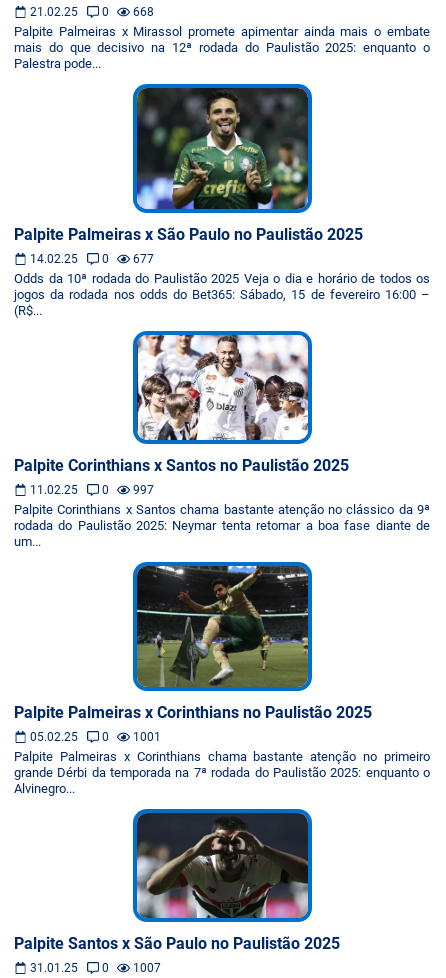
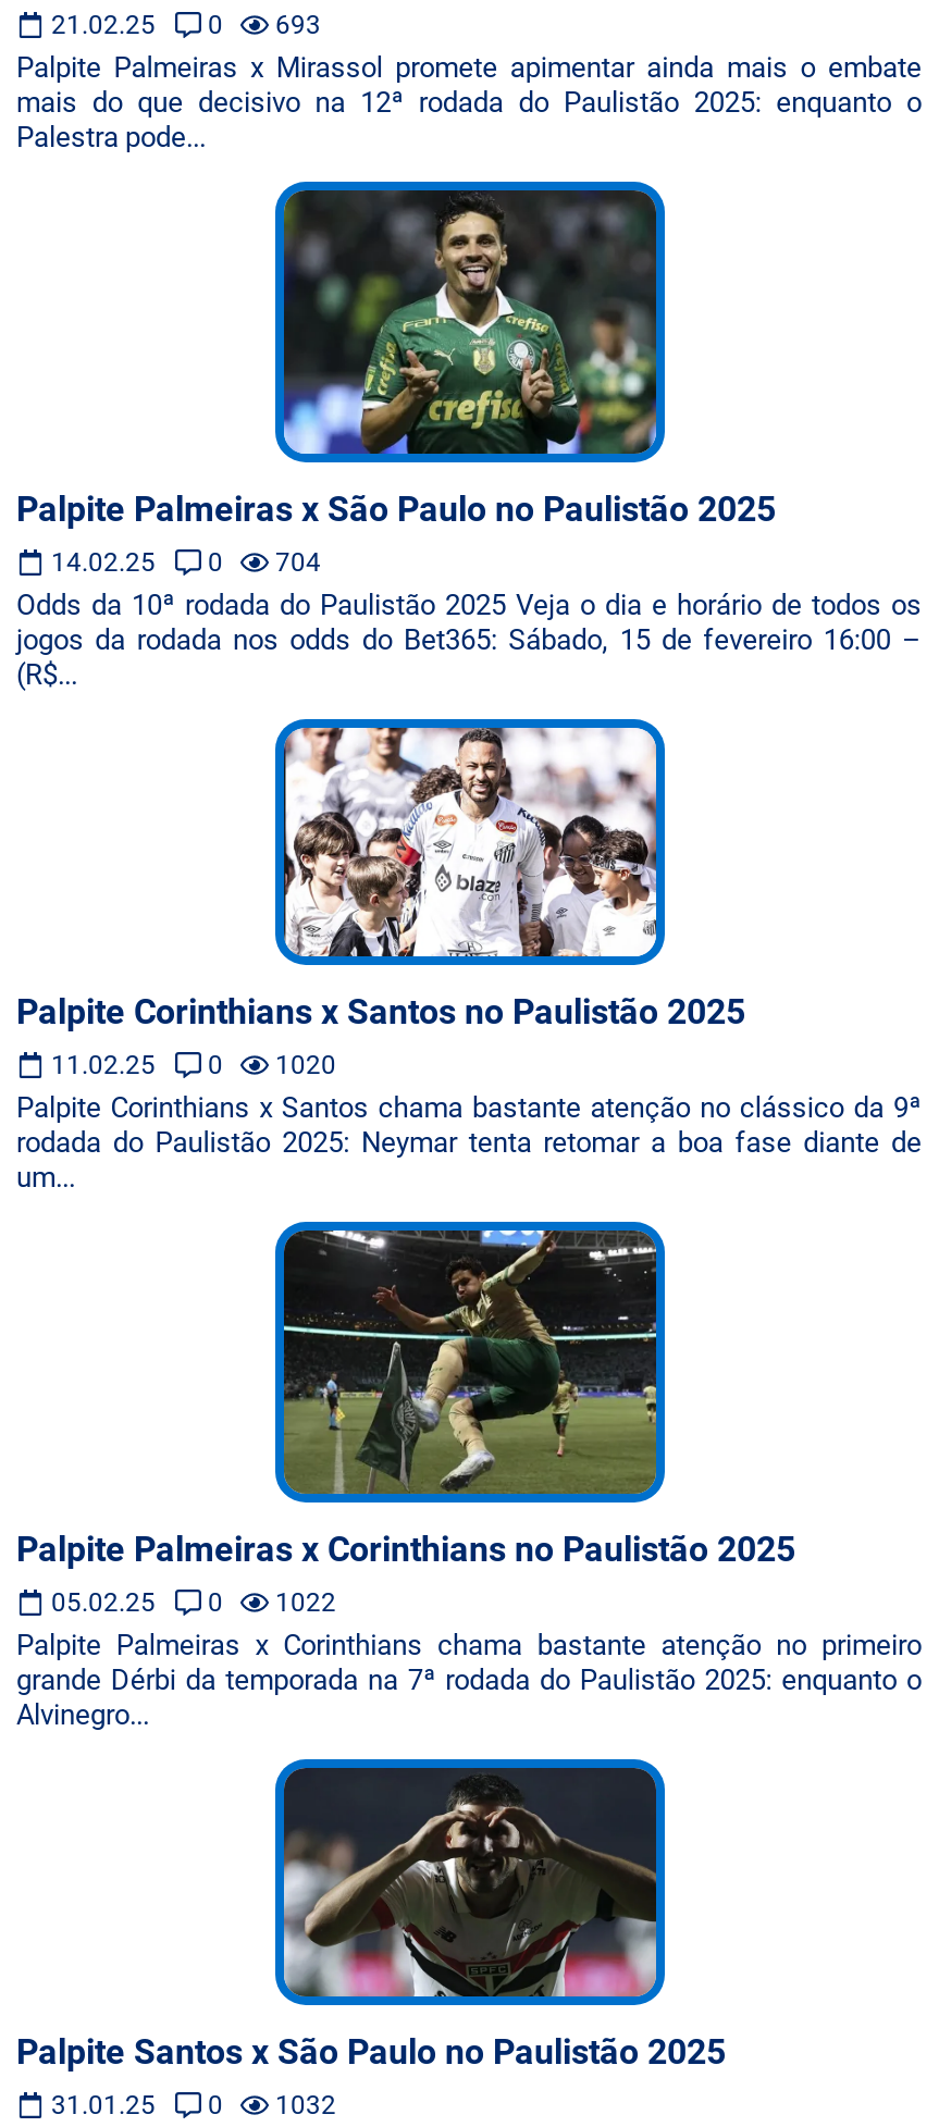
[30,5,154,19] 21.02.25 0 668 -> [51,10,321,41] 21.02.25 0 693
[30,252,154,266] 14.02.25 0 677 -> [51,547,321,577] 14.02.25 0 704
[30,483,154,497] 11.02.25 0 997 -> [51,1050,336,1080] 11.02.25 0 1020
[30,730,161,744] 05.02.25 0 1001 -> [51,1586,336,1617] 05.02.25 0 1022
[30,961,161,975] 31.01.25 0 1007 -> [51,2090,336,2120] 31.01.25 0 1032

